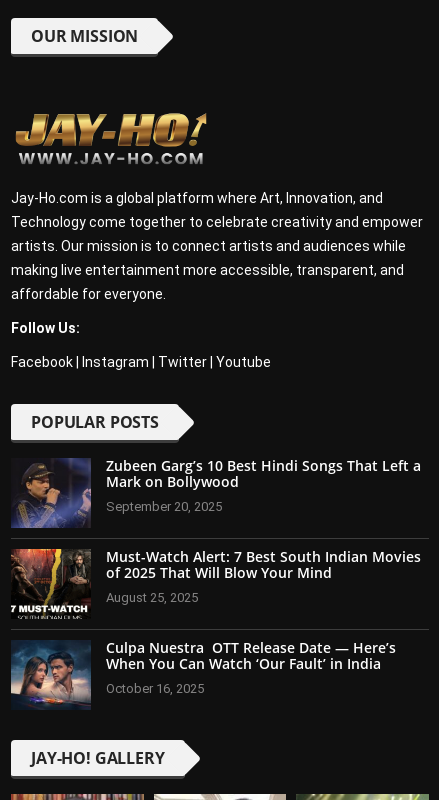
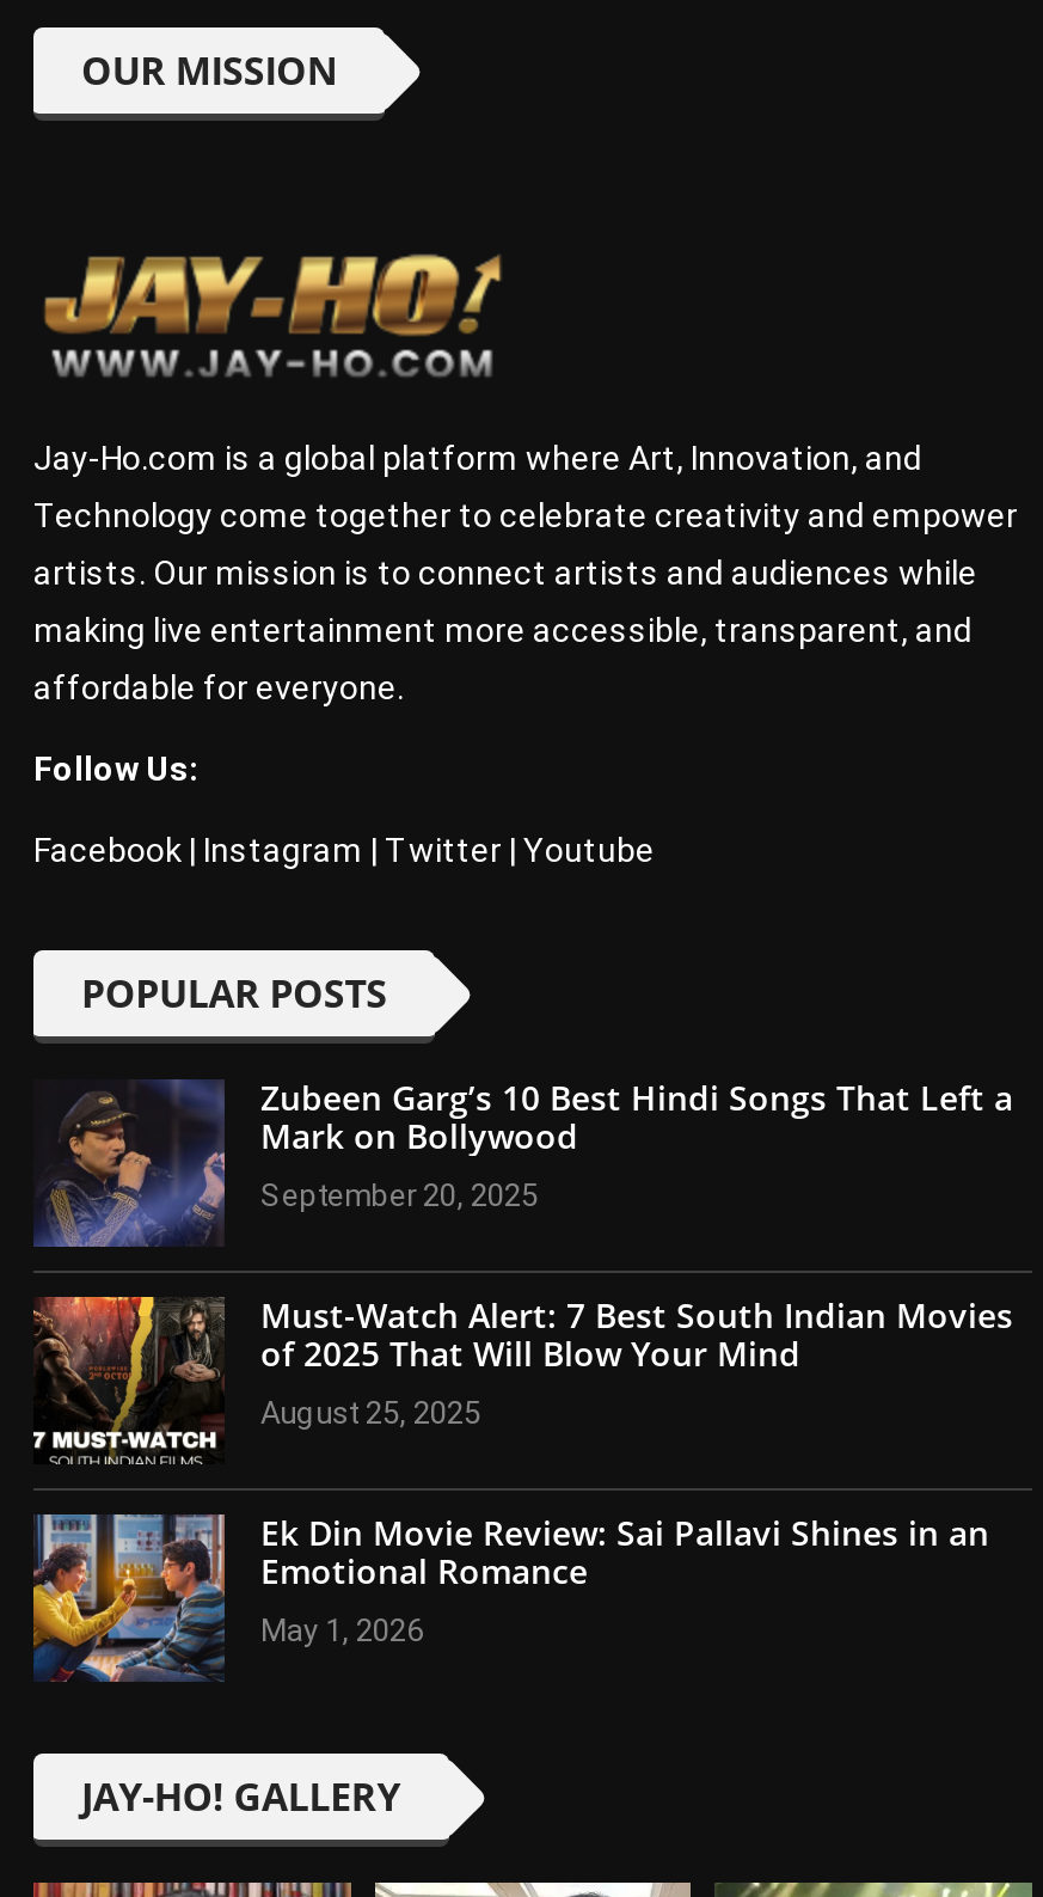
[10,638,396,710] [image] | Culpa Nuestra OTT Release Date — Here’s | When You Can Watch ‘Our Fault’ in India | October 16, 2025 -> [31,1510,989,1684] [image] | Ek Din Movie Review: Sai Pallavi Shines in an | Emotional Romance | May 1, 2026

